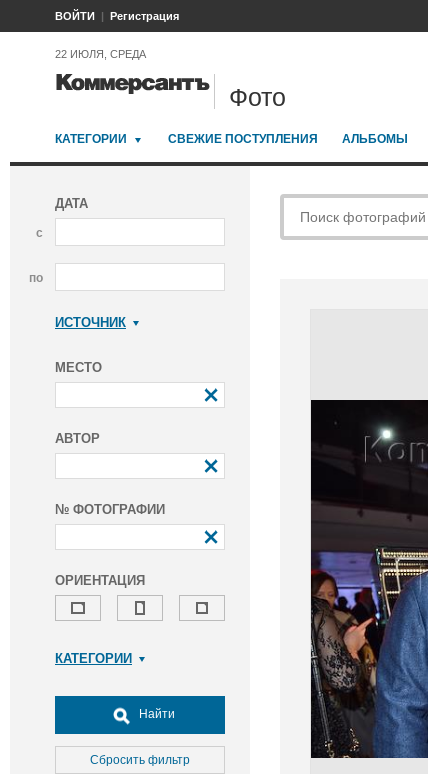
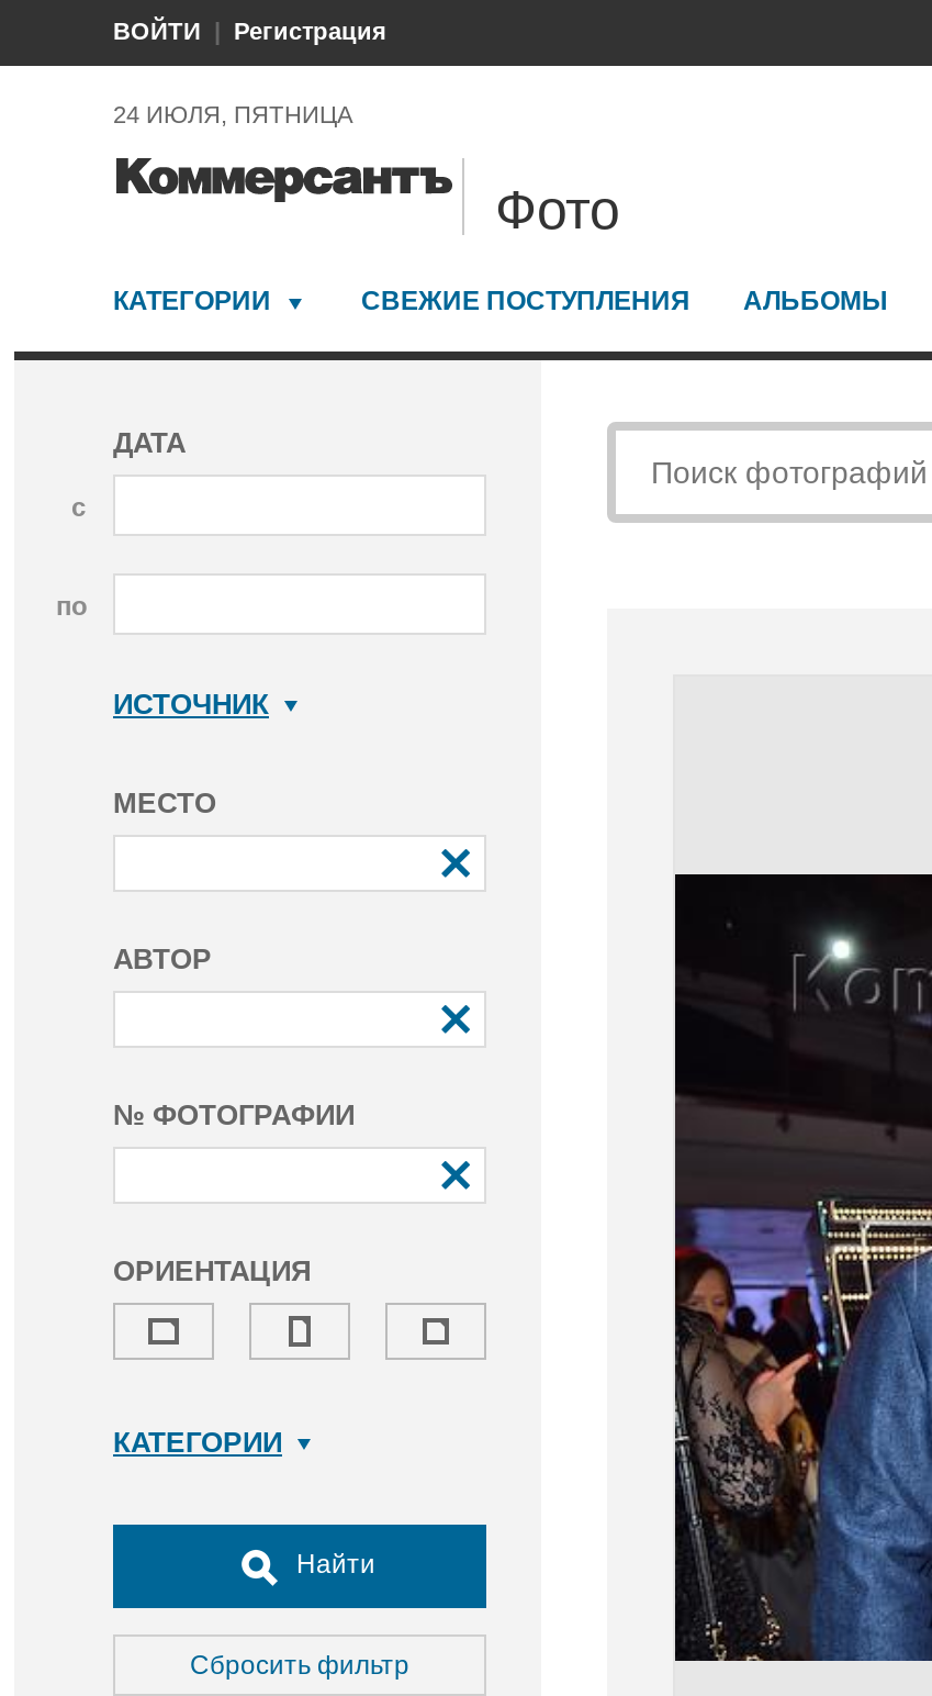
[55,48,146,60] 22 ИЮЛЯ, СРЕДА -> [113,101,352,127] 24 ИЮЛЯ, ПЯТНИЦА

